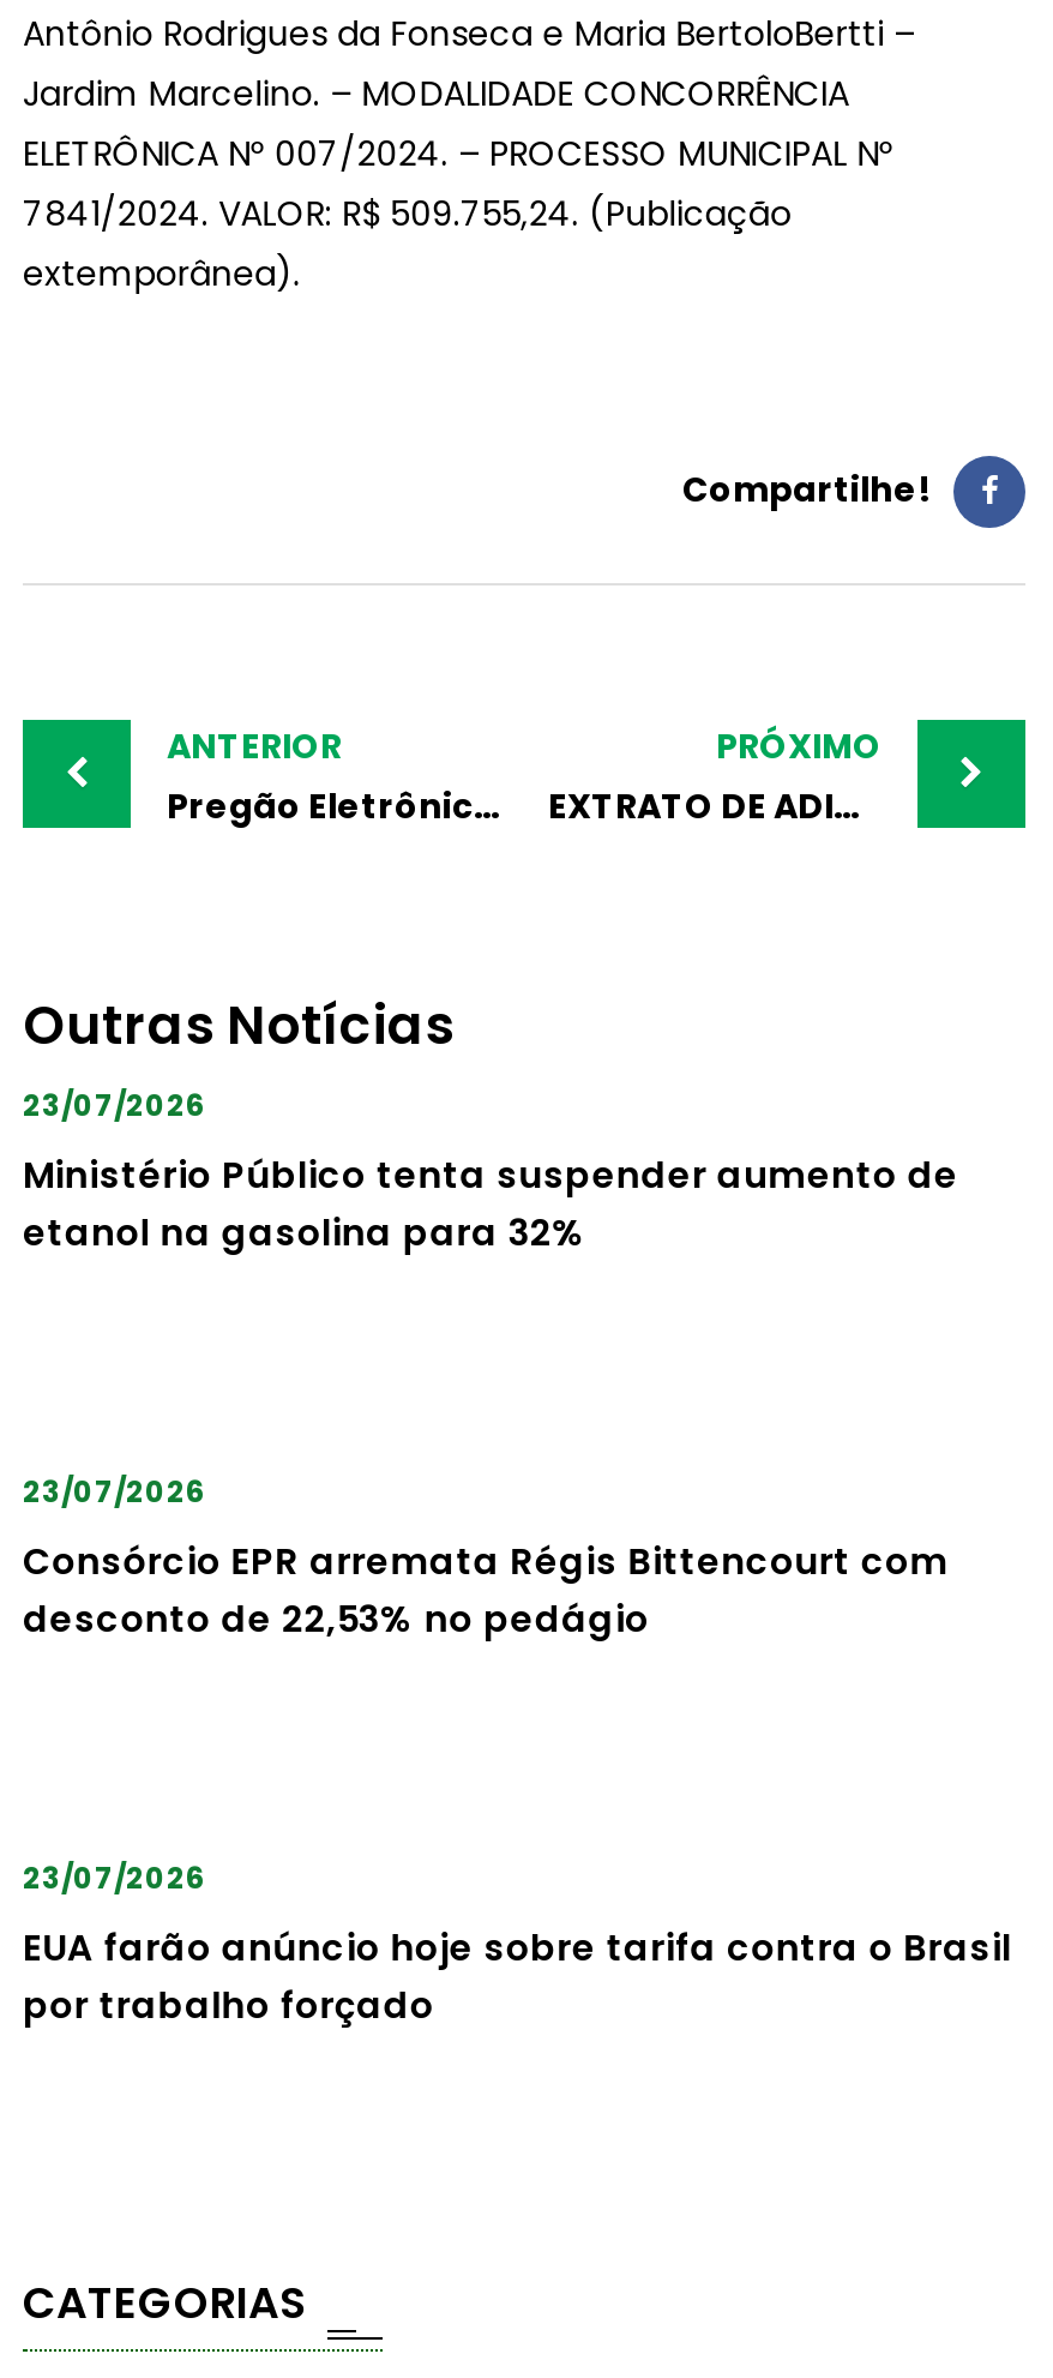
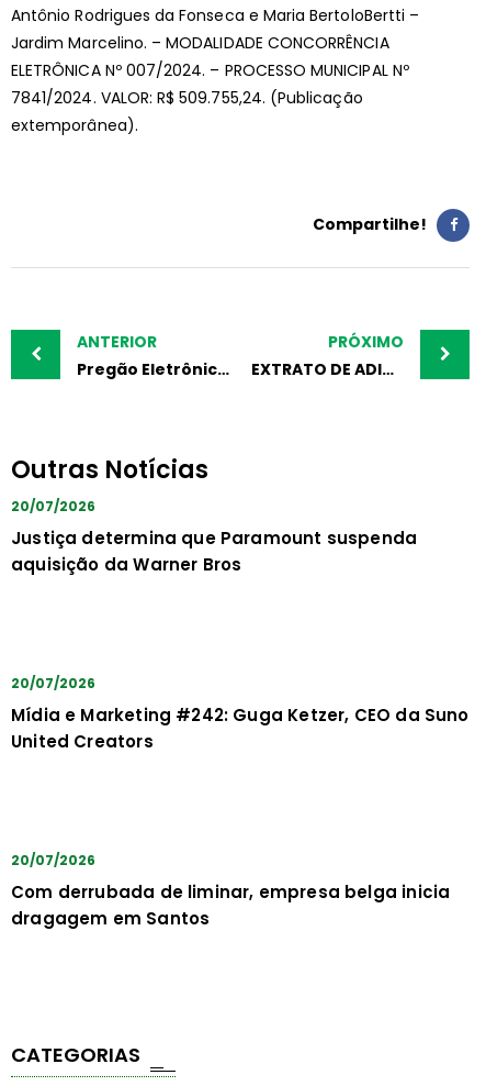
[23,1083,205,1124] 23/07/2026 -> [11,496,95,515] 20/07/2026
[23,1148,958,1256] Ministério Público tenta suspender aumento de | etanol na gasolina para 32% -> [11,526,417,575] Justiça determina que Paramount suspenda | aquisição da Warner Bros
[23,1470,205,1511] 23/07/2026 -> [11,673,95,692] 20/07/2026
[23,1535,948,1643] Consórcio EPR arremata Régis Bittencourt com | desconto de 22,53% no pedágio -> [11,703,469,752] Mídia e Marketing #242: Guga Ketzer, CEO da Suno | United Creators
[23,1856,205,1897] 23/07/2026 -> [11,850,95,869] 20/07/2026
[23,1921,1012,2029] EUA farão anúncio hoje sobre tarifa contra o Brasil | por trabalho forçado -> [11,880,450,929] Com derrubada de liminar, empresa belga inicia | dragagem em Santos

